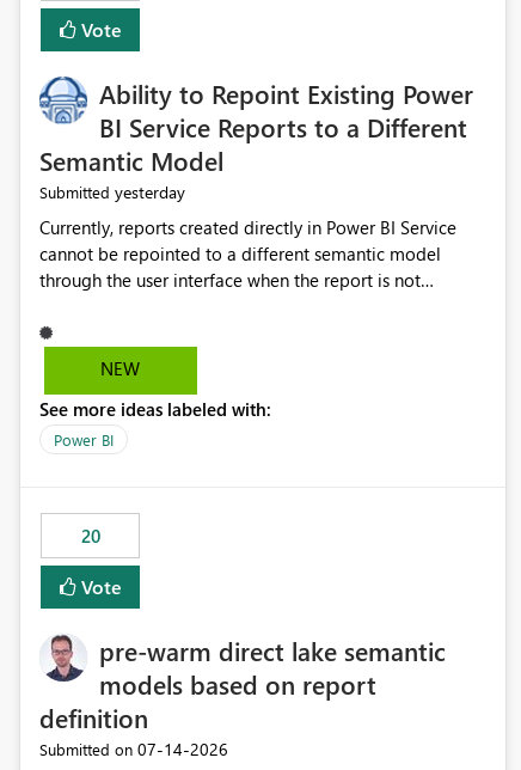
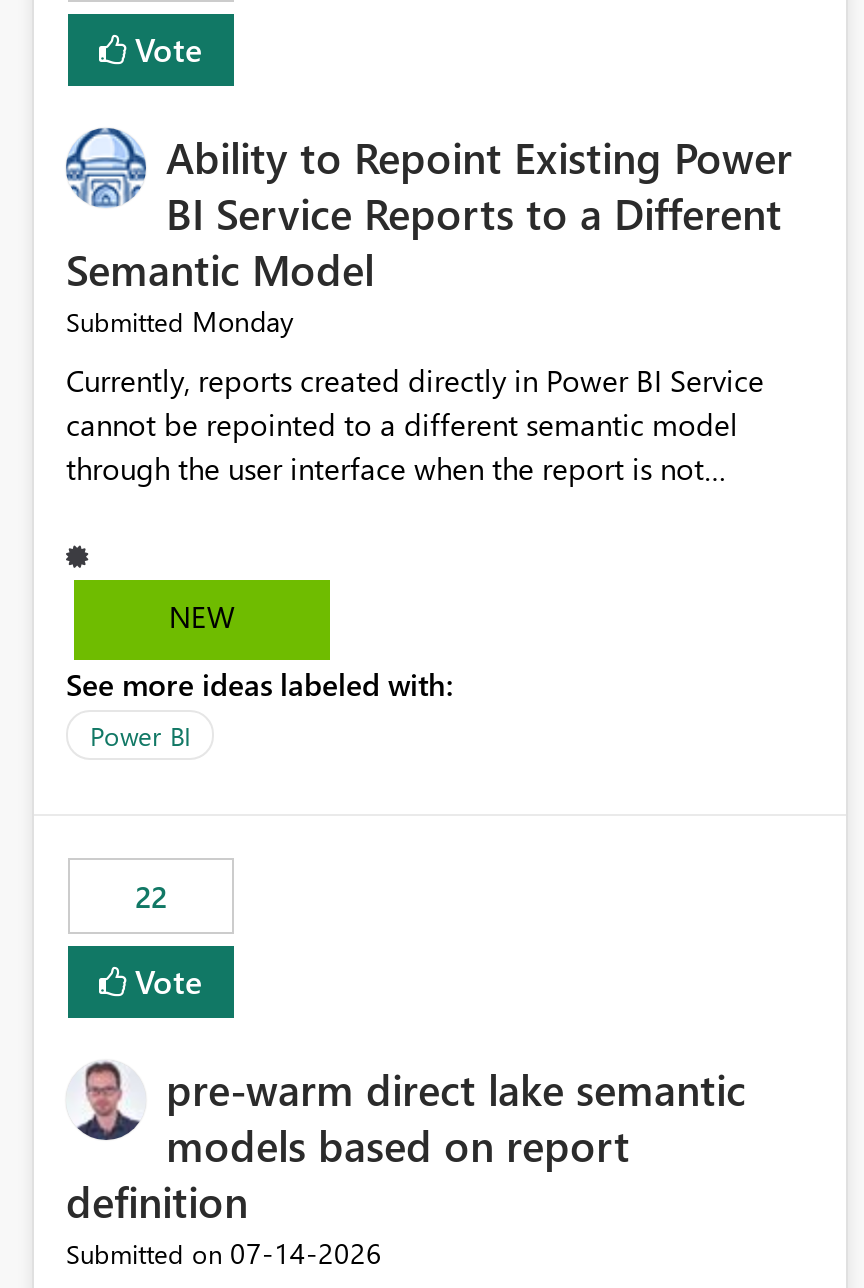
[39,181,185,204] Submitted yesterday -> [66,303,294,341] Submitted Monday
[81,524,100,548] 20 -> [135,877,167,917] 22

